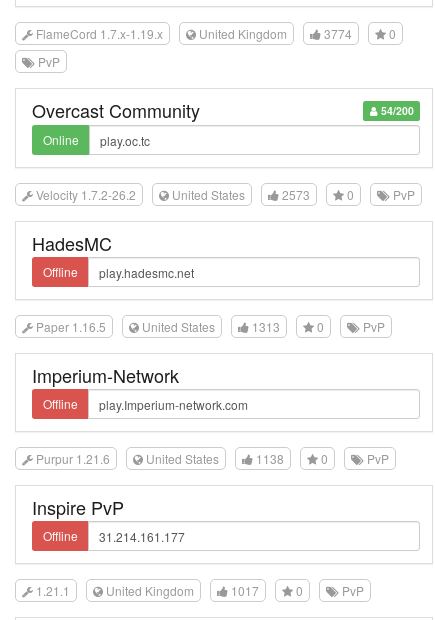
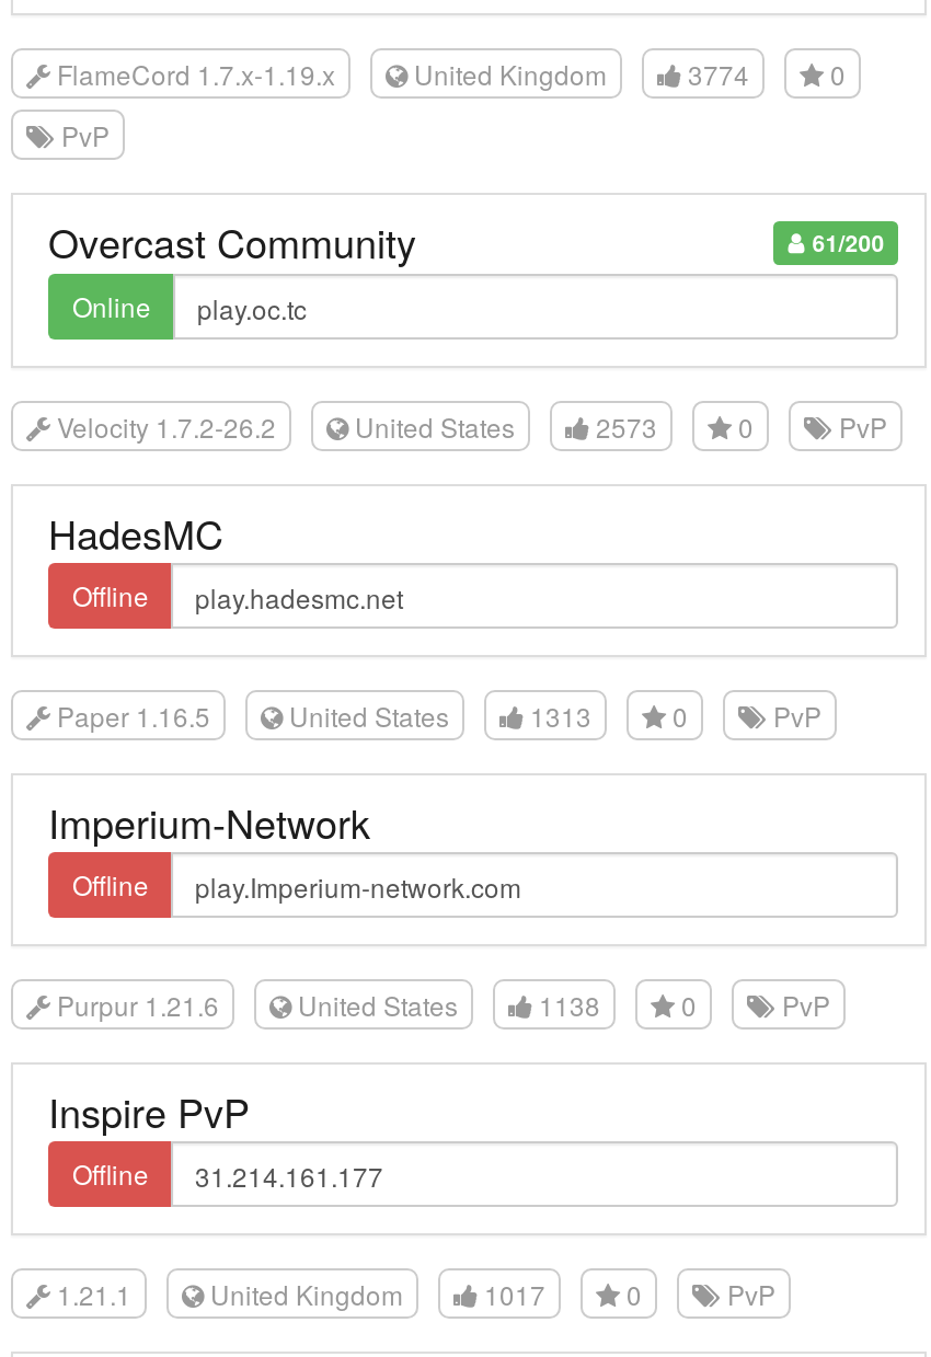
[378,103,414,118] 54/200 -> [805,226,884,258] 61/200

